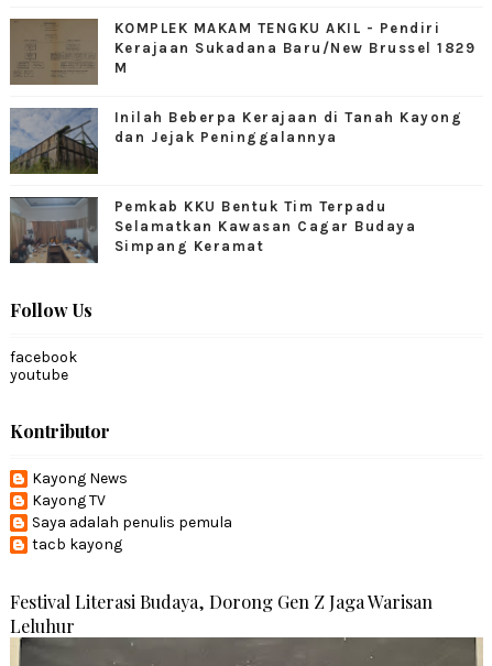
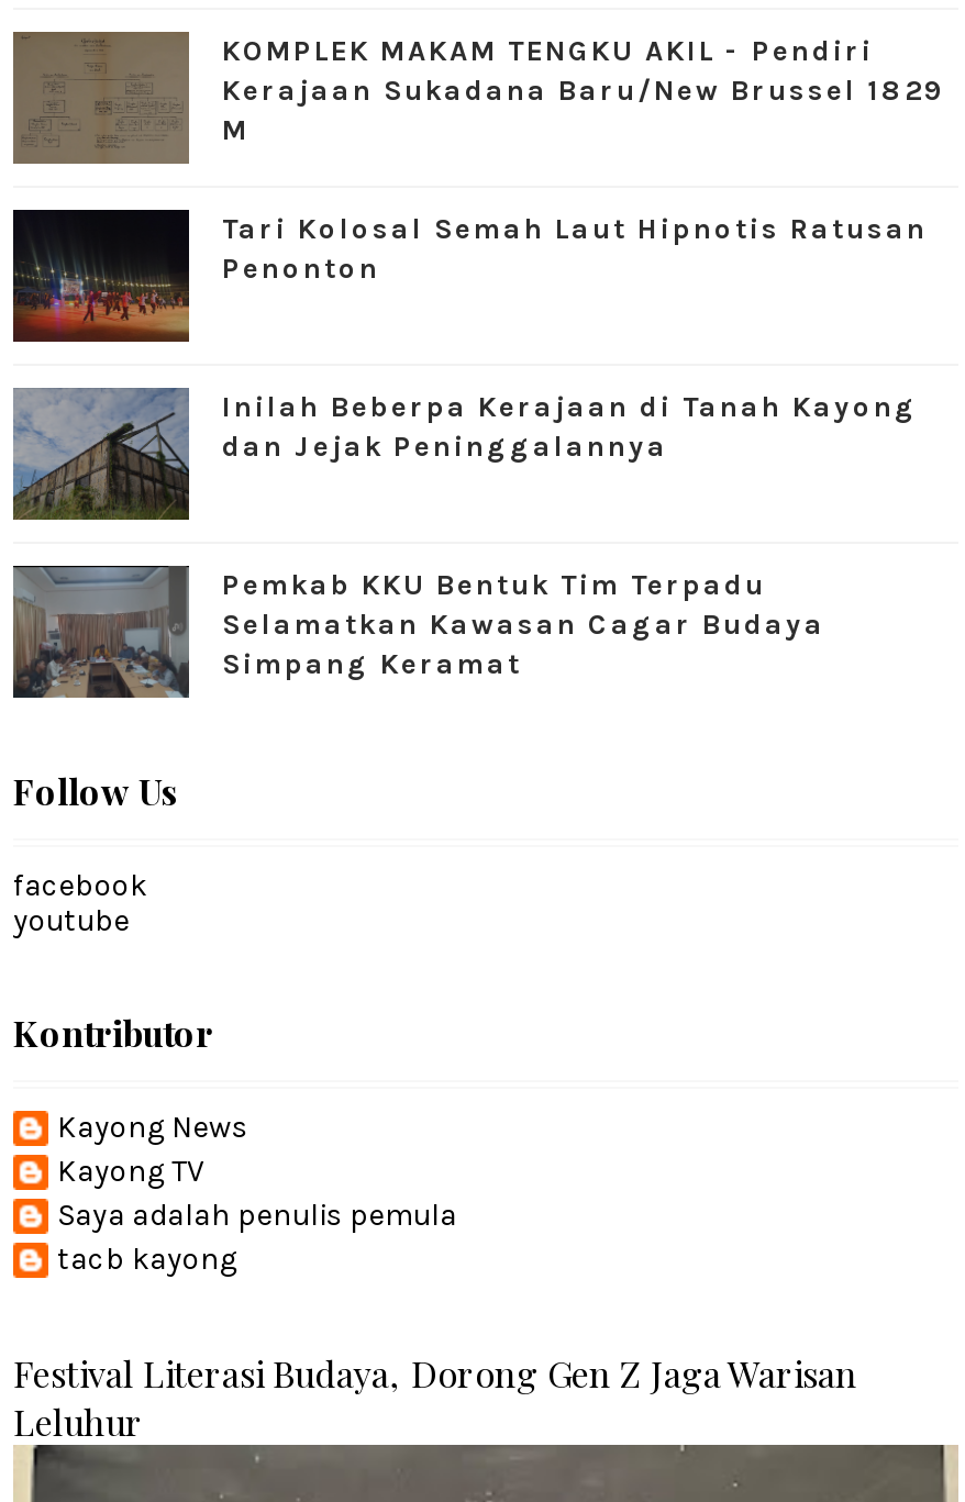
none -> [11,208,928,340] [image] | Tari Kolosal Semah Laut Hipnotis Ratusan | Penonton

